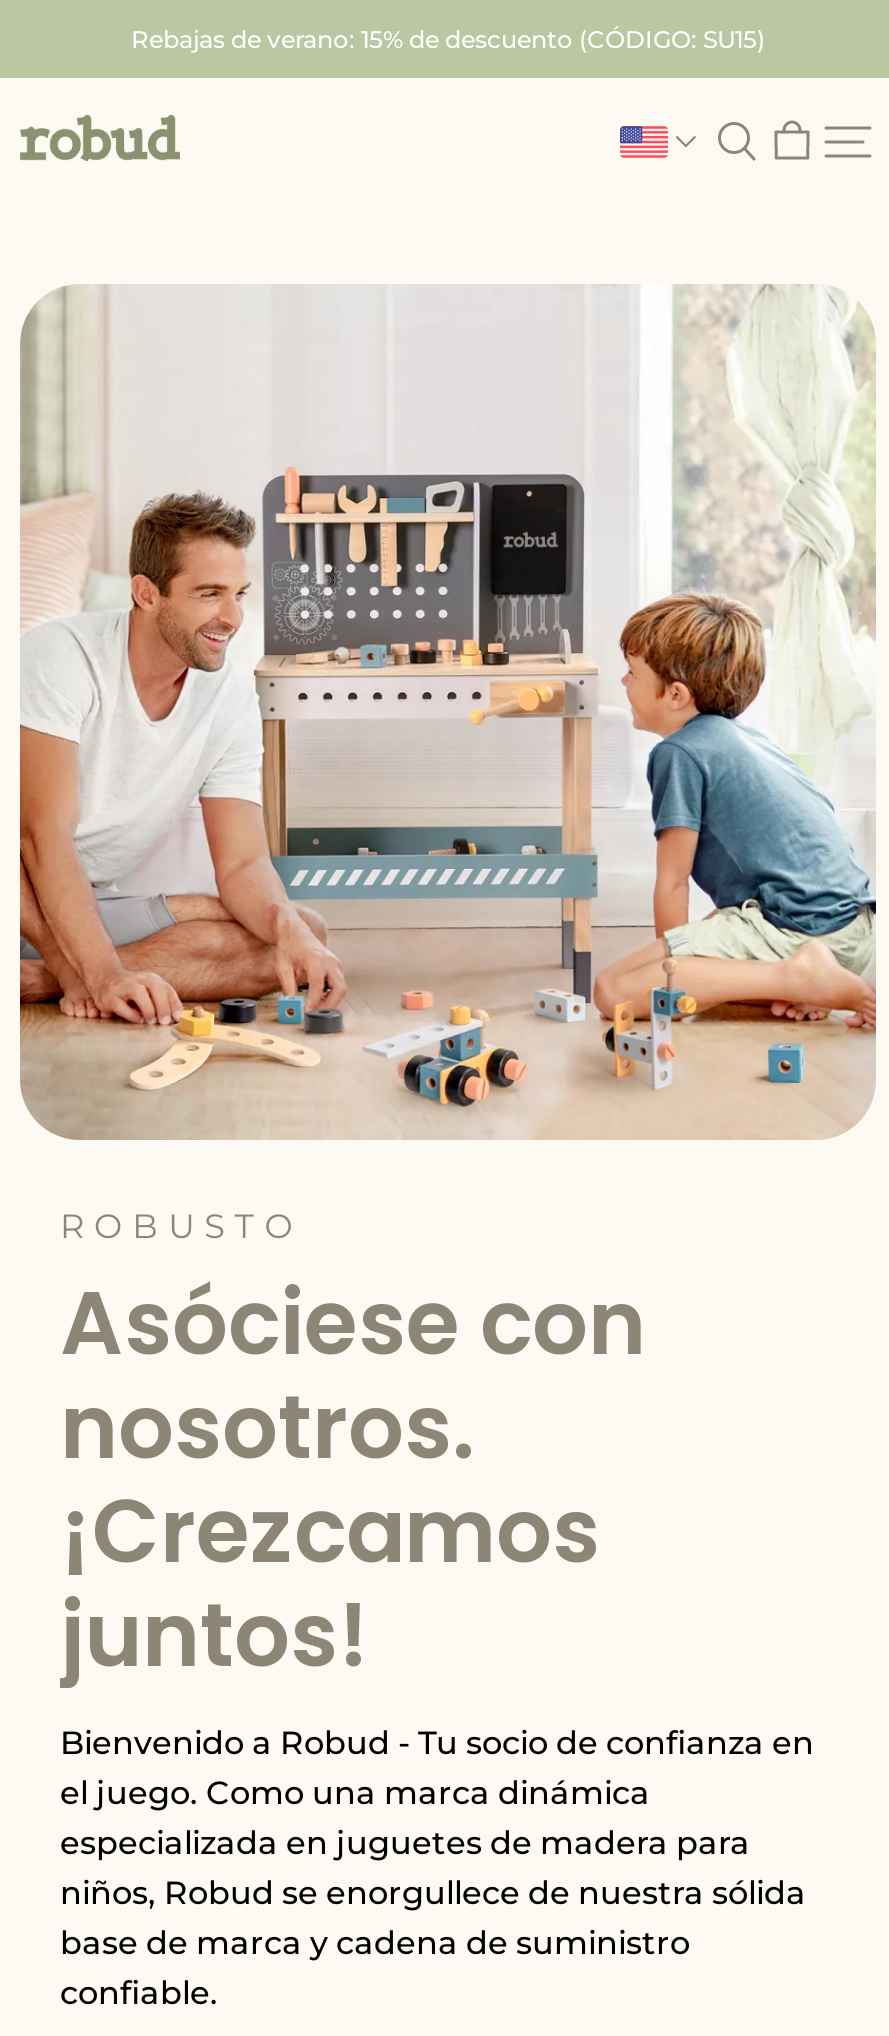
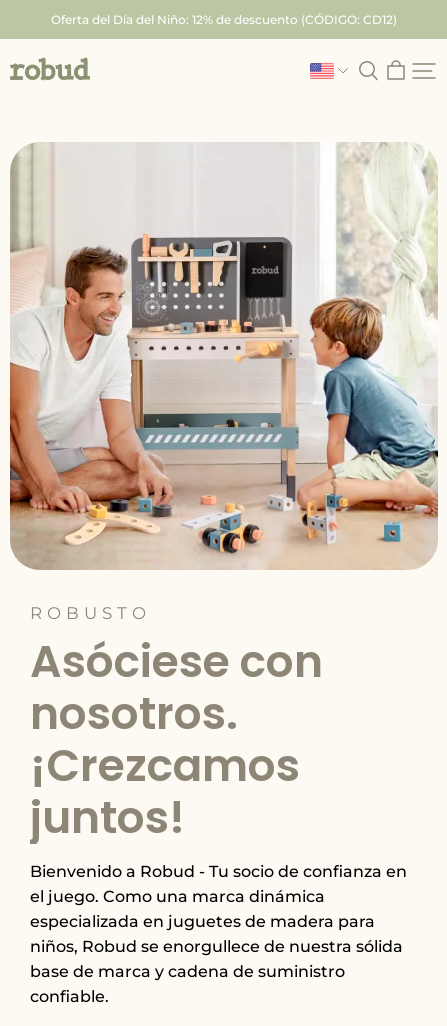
[131,24,765,54] Rebajas de verano: 15% de descuento (CÓDIGO: SU15) -> [51,12,397,27] Oferta del Día del Niño: 12% de descuento (CÓDIGO: CD12)

